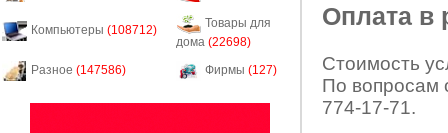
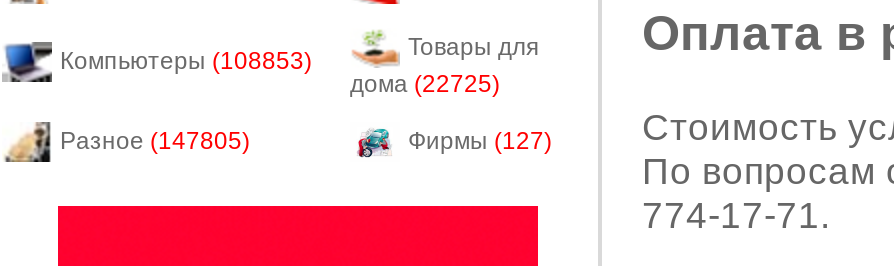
[31,23,157,37] Компьютеры (108712) -> [60,47,312,75] Компьютеры (108853)
[176,35,251,49] дома (22698) -> [350,70,500,98] дома (22725)
[31,63,126,77] Разное (147586) -> [60,127,250,155] Разное (147805)

